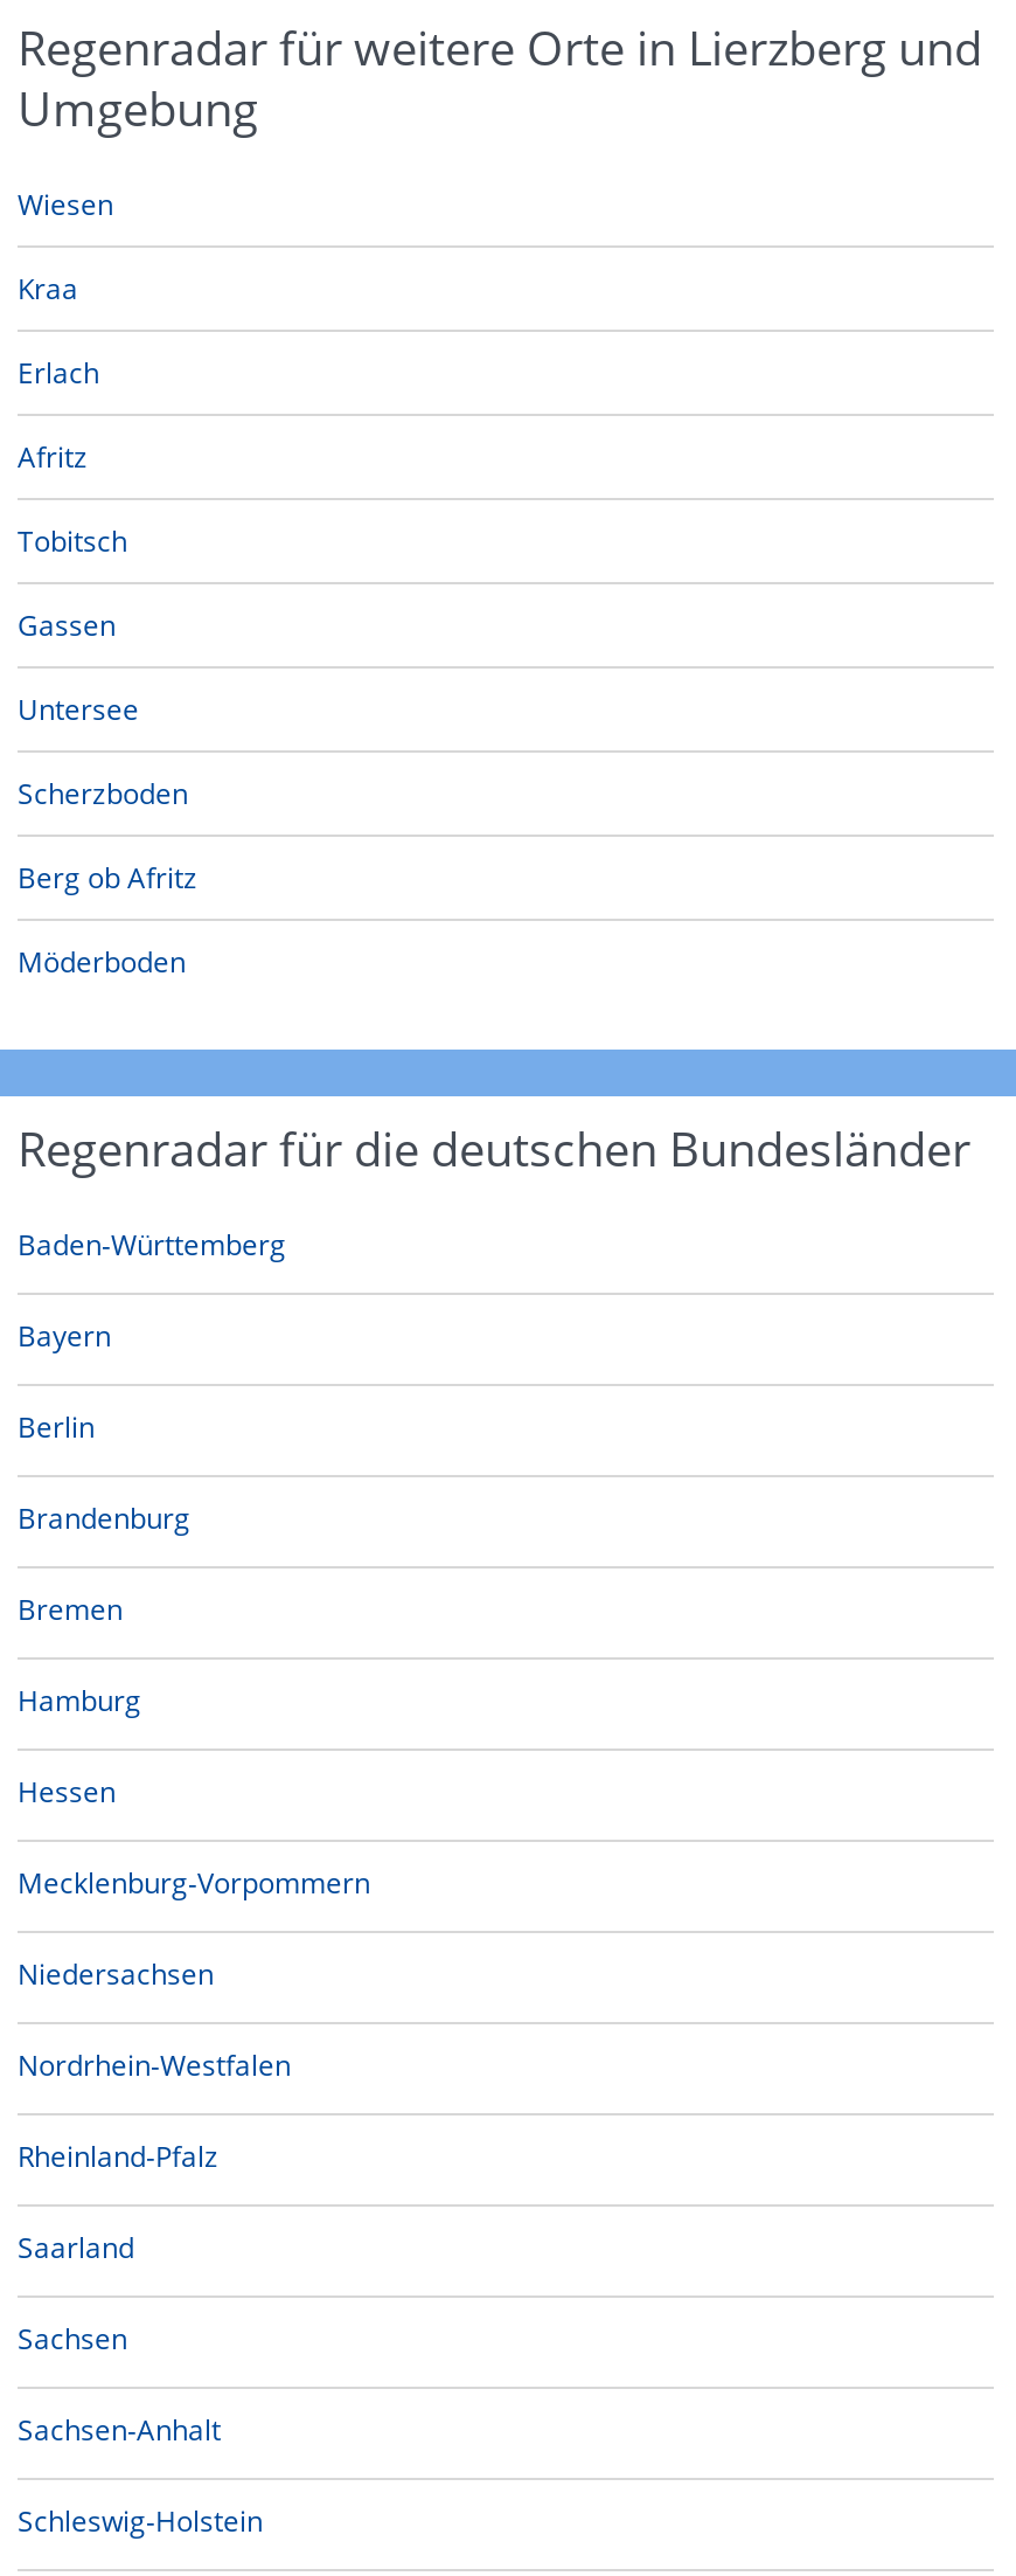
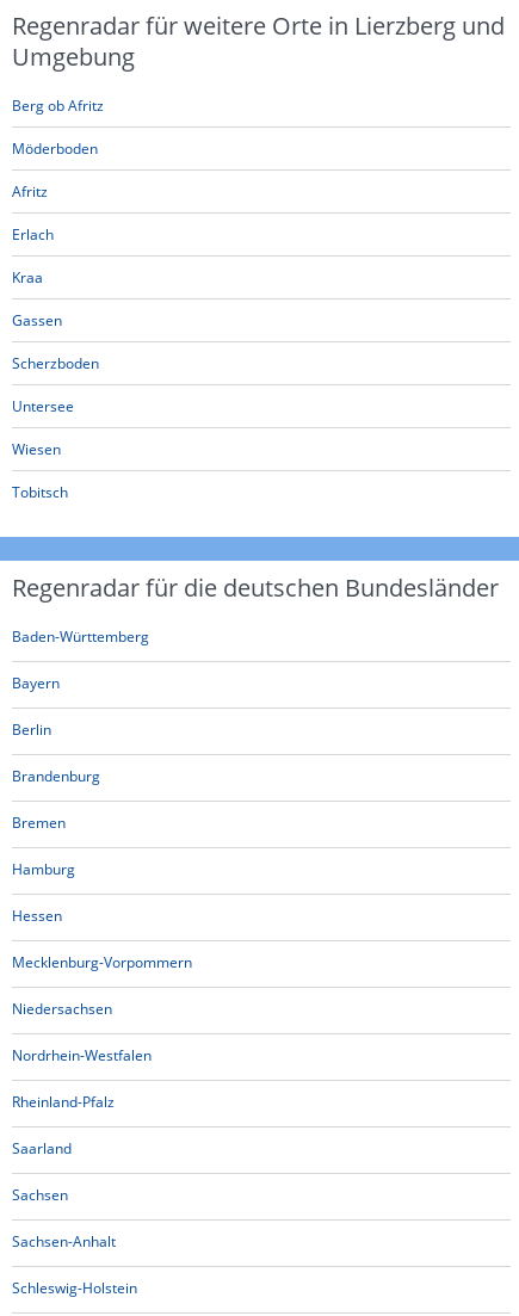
moved [18,185,188,813] -> [12,181,99,502]: Afritz | Erlach | Kraa | Gassen | Scherzboden | Untersee | Wiesen | Tobitsch
moved [18,858,197,982] -> [12,95,104,159]: Berg ob Afritz | Möderboden

